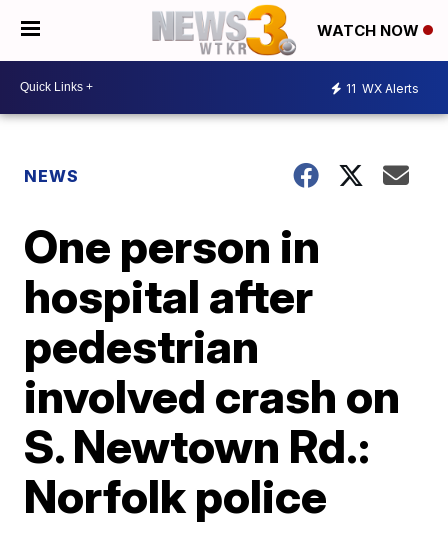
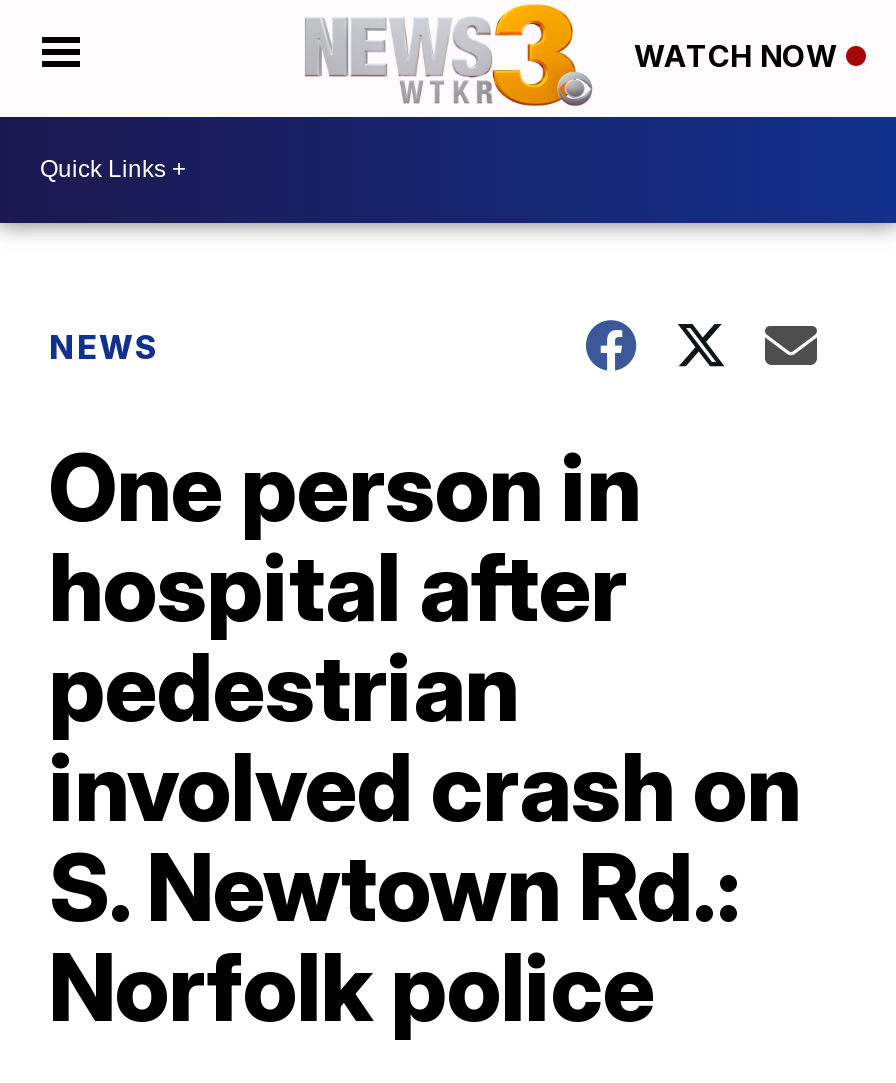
[346,81,419,96] 11 WX Alerts -> none

